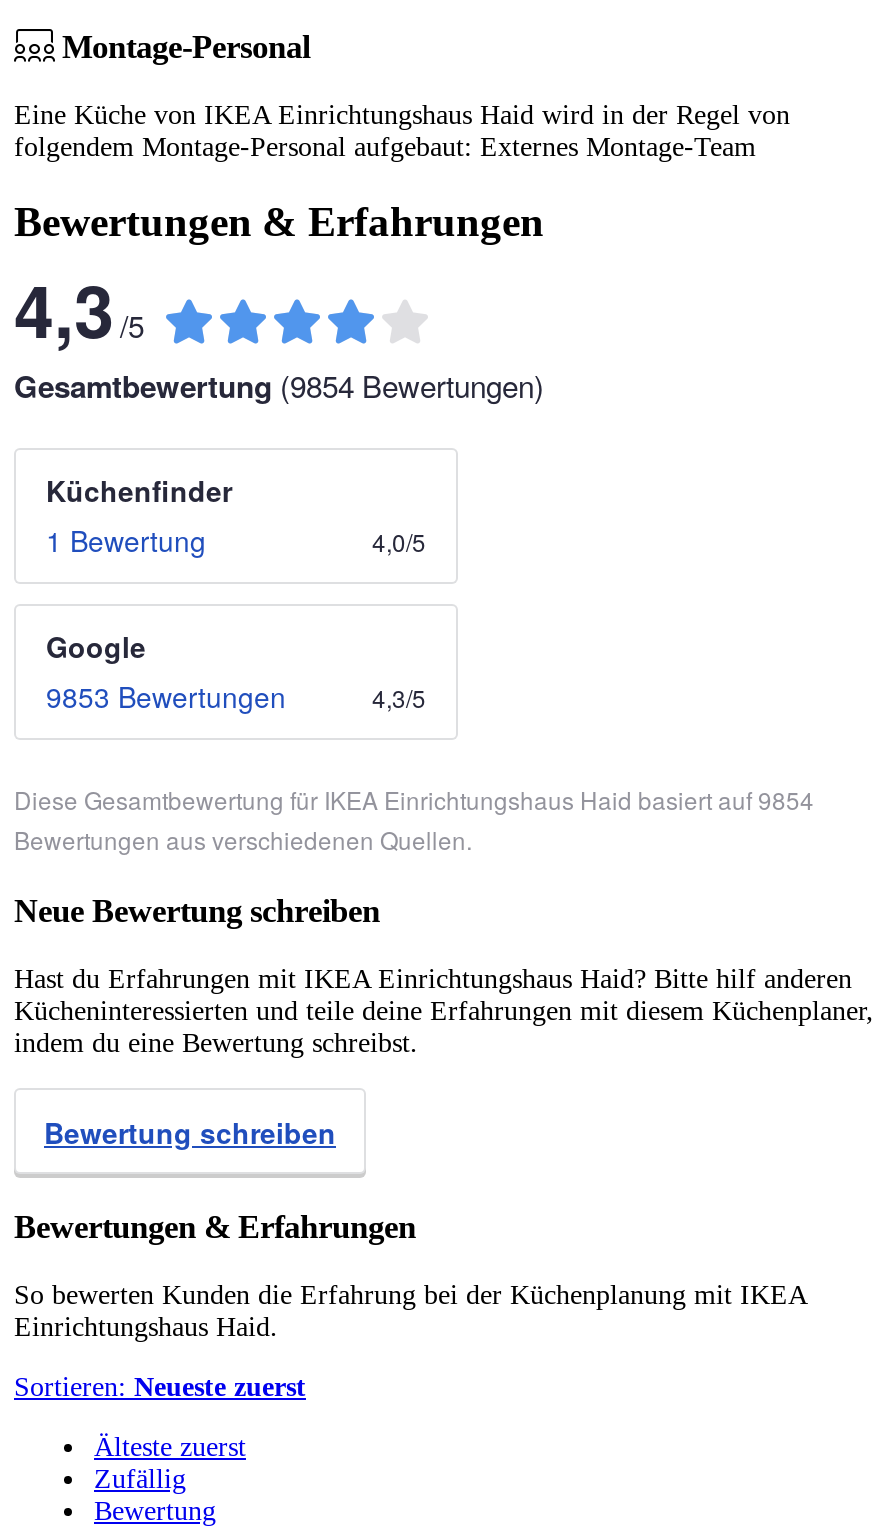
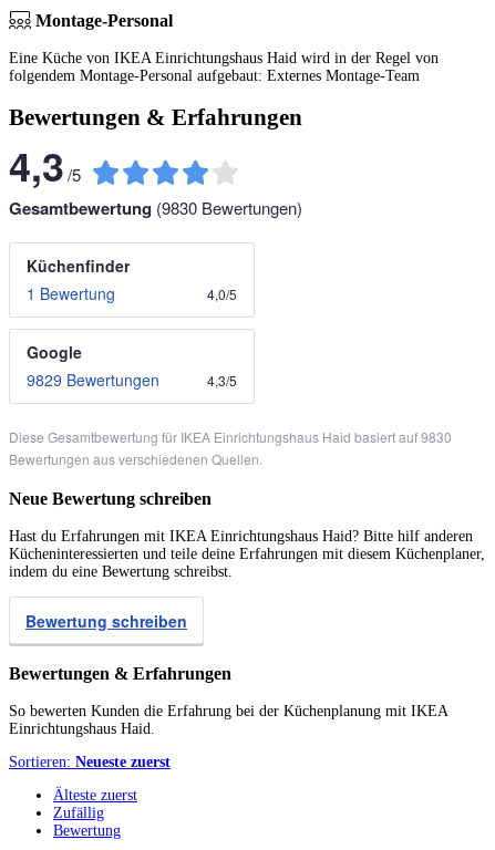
[14,363,544,407] Gesamtbewertung (9854 Bewertungen) -> [9,196,302,220] Gesamtbewertung (9830 Bewertungen)
[46,675,286,715] 9853 Bewertungen -> [27,368,159,390] 9829 Bewertungen
[14,781,814,815] Diese Gesamtbewertung für IKEA Einrichtungshaus Haid basiert auf 9854 -> [9,427,452,446] Diese Gesamtbewertung für IKEA Einrichtungshaus Haid basiert auf 9830

